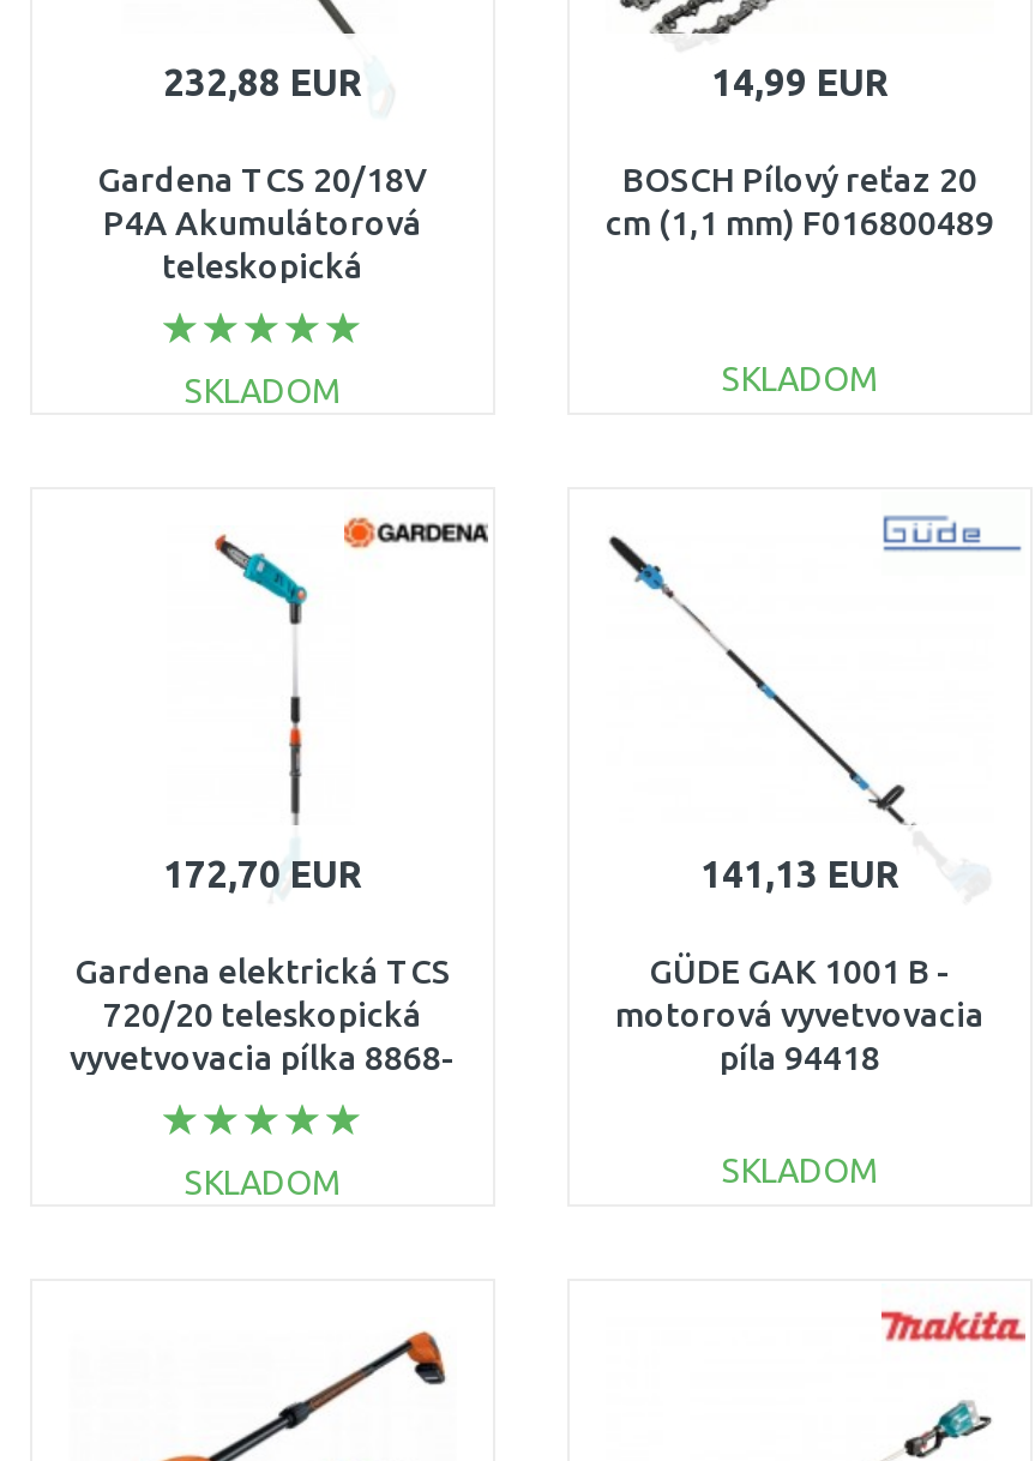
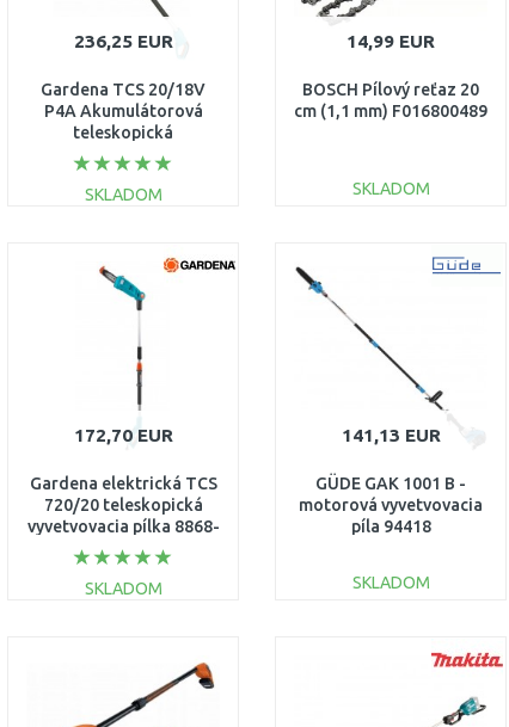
[163,62,362,103] 232,88 EUR -> [73,31,173,51] 236,25 EUR

